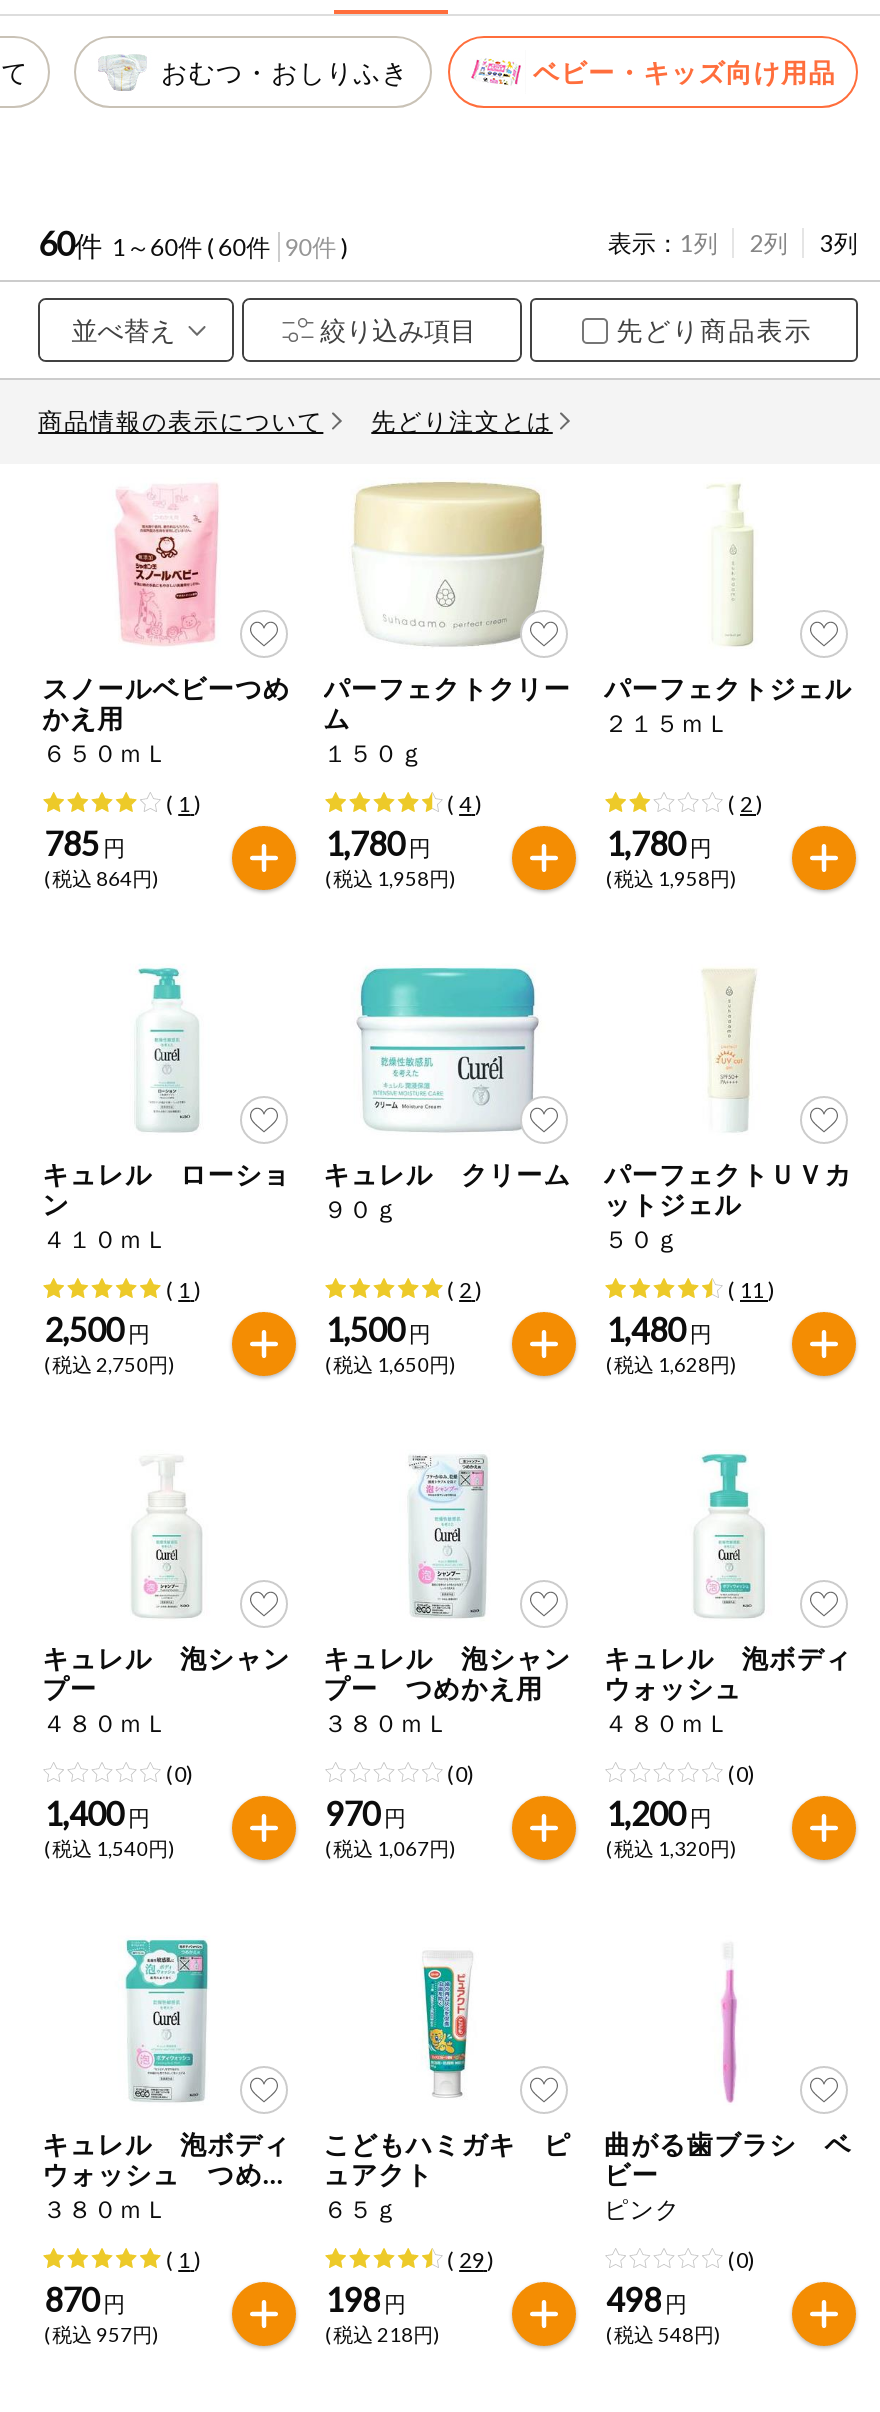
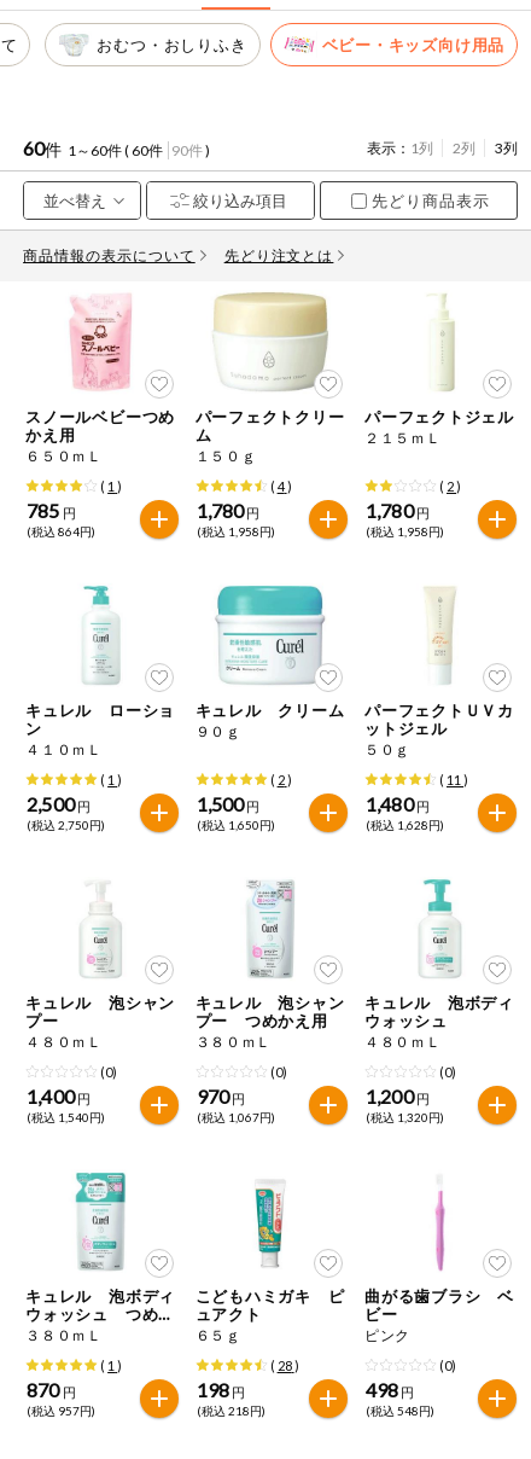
[447,2246,495,2272] (29 ) -> [270,1358,299,1373] (28 )

